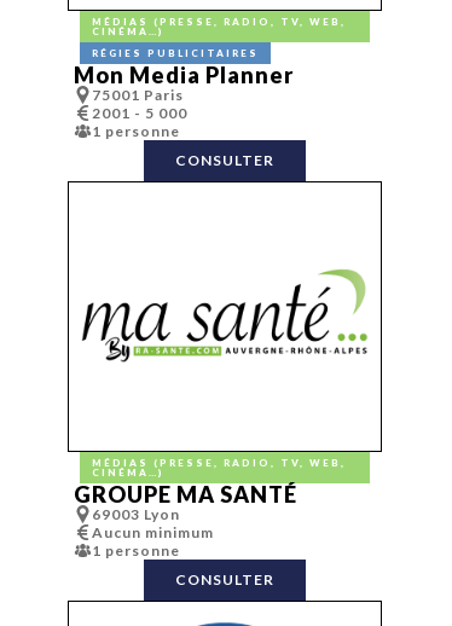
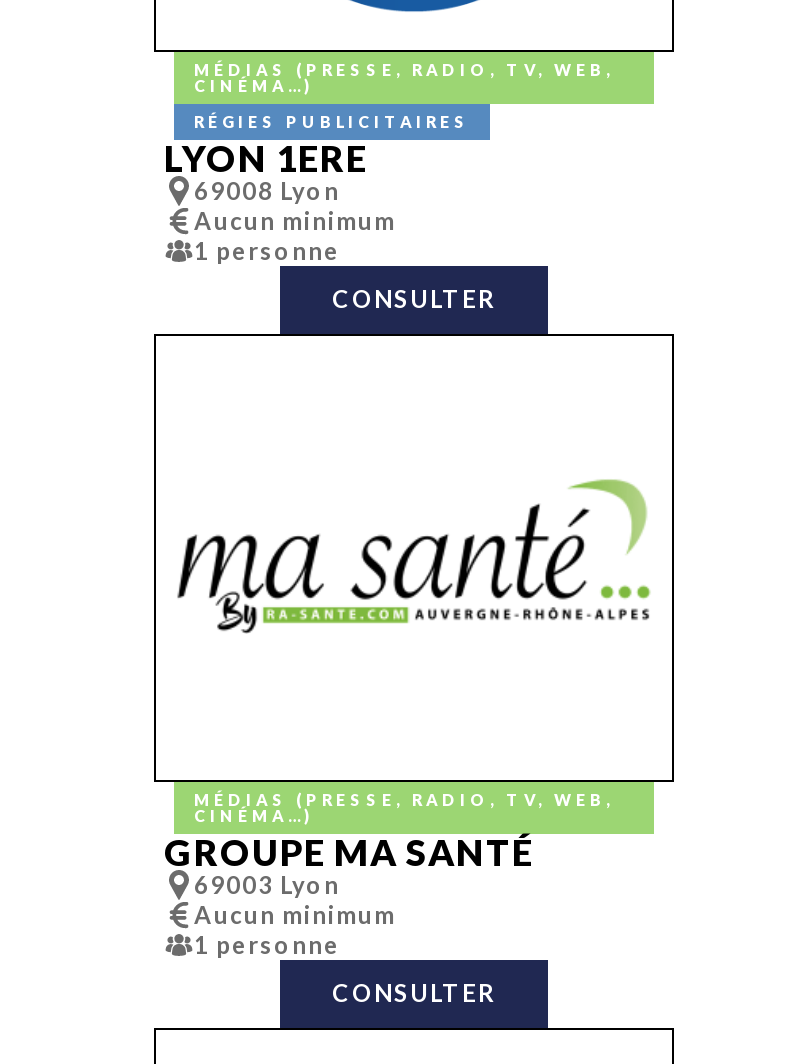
[74,62,294,121] Mon Media Planner | 75001 Paris | 2001 - 5 000 -> [164,136,396,235] LYON 1ERE | 69008 Lyon | Aucun minimum

